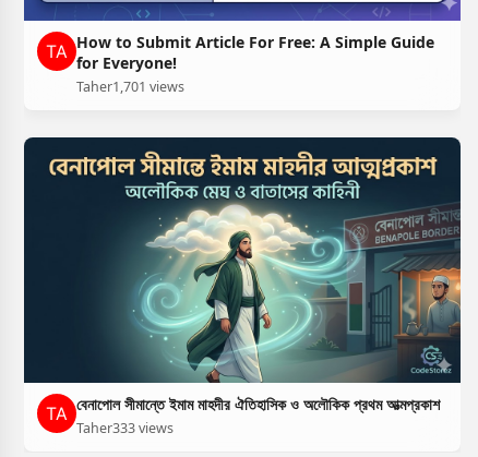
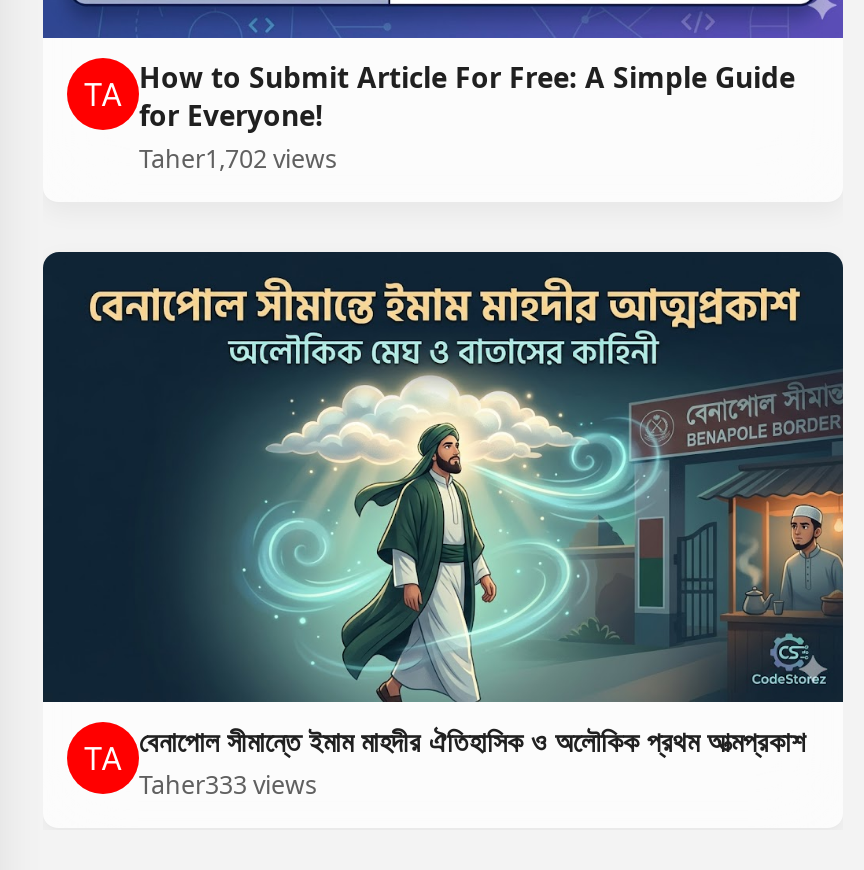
[76,77,184,96] Taher1,701 views -> [139,142,337,176] Taher1,702 views

